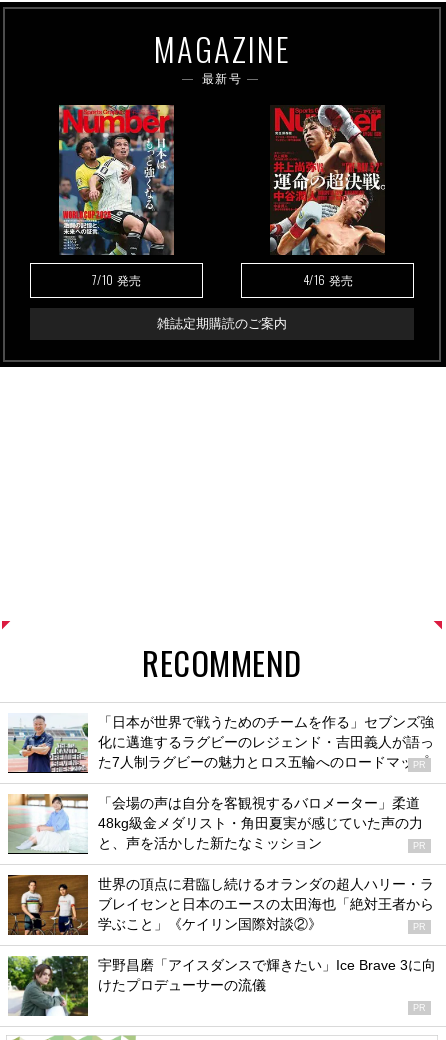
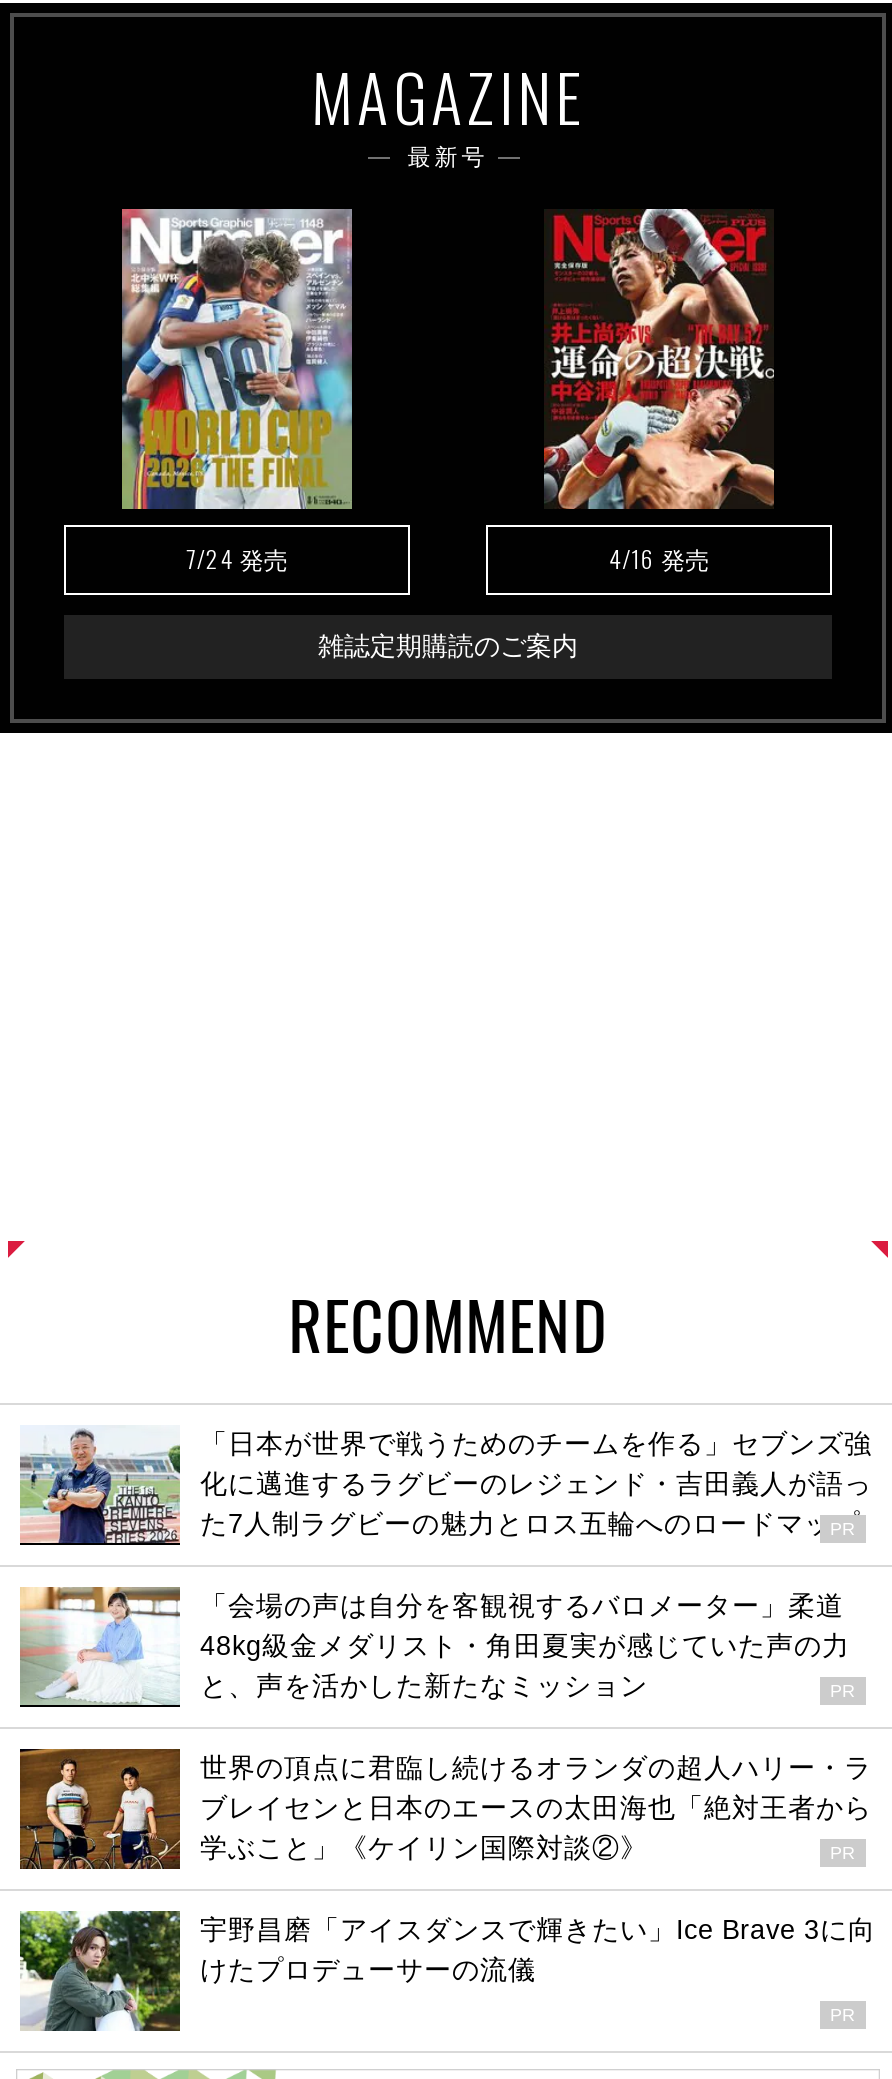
[59,104,174,288] [image] | 7/10発売 -> [120,207,354,574] [image] | 7/24発売

